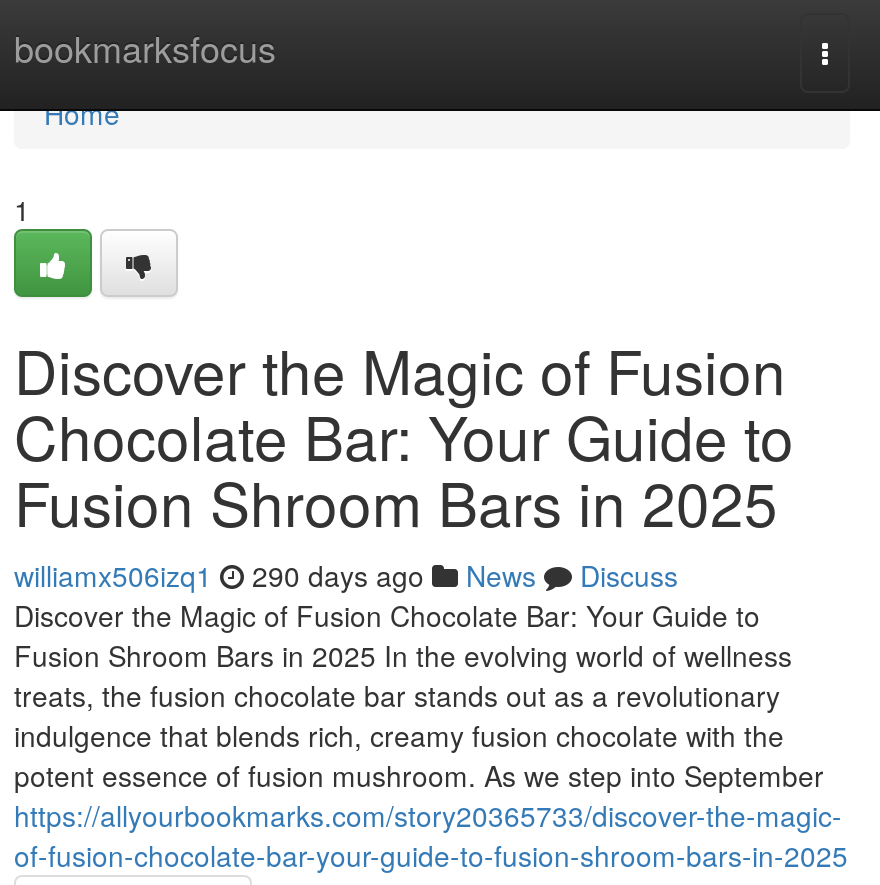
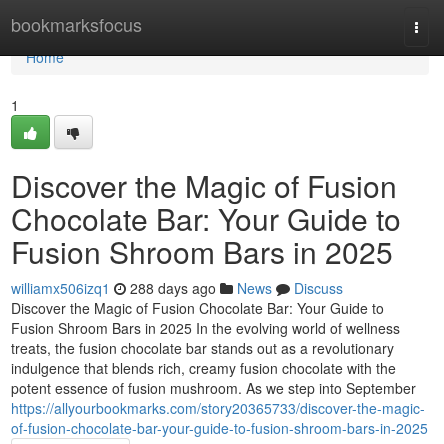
[14,555,678,595] williamx506izq1 290 days ago News Discuss -> [11,278,343,298] williamx506izq1 288 days ago News Discuss

